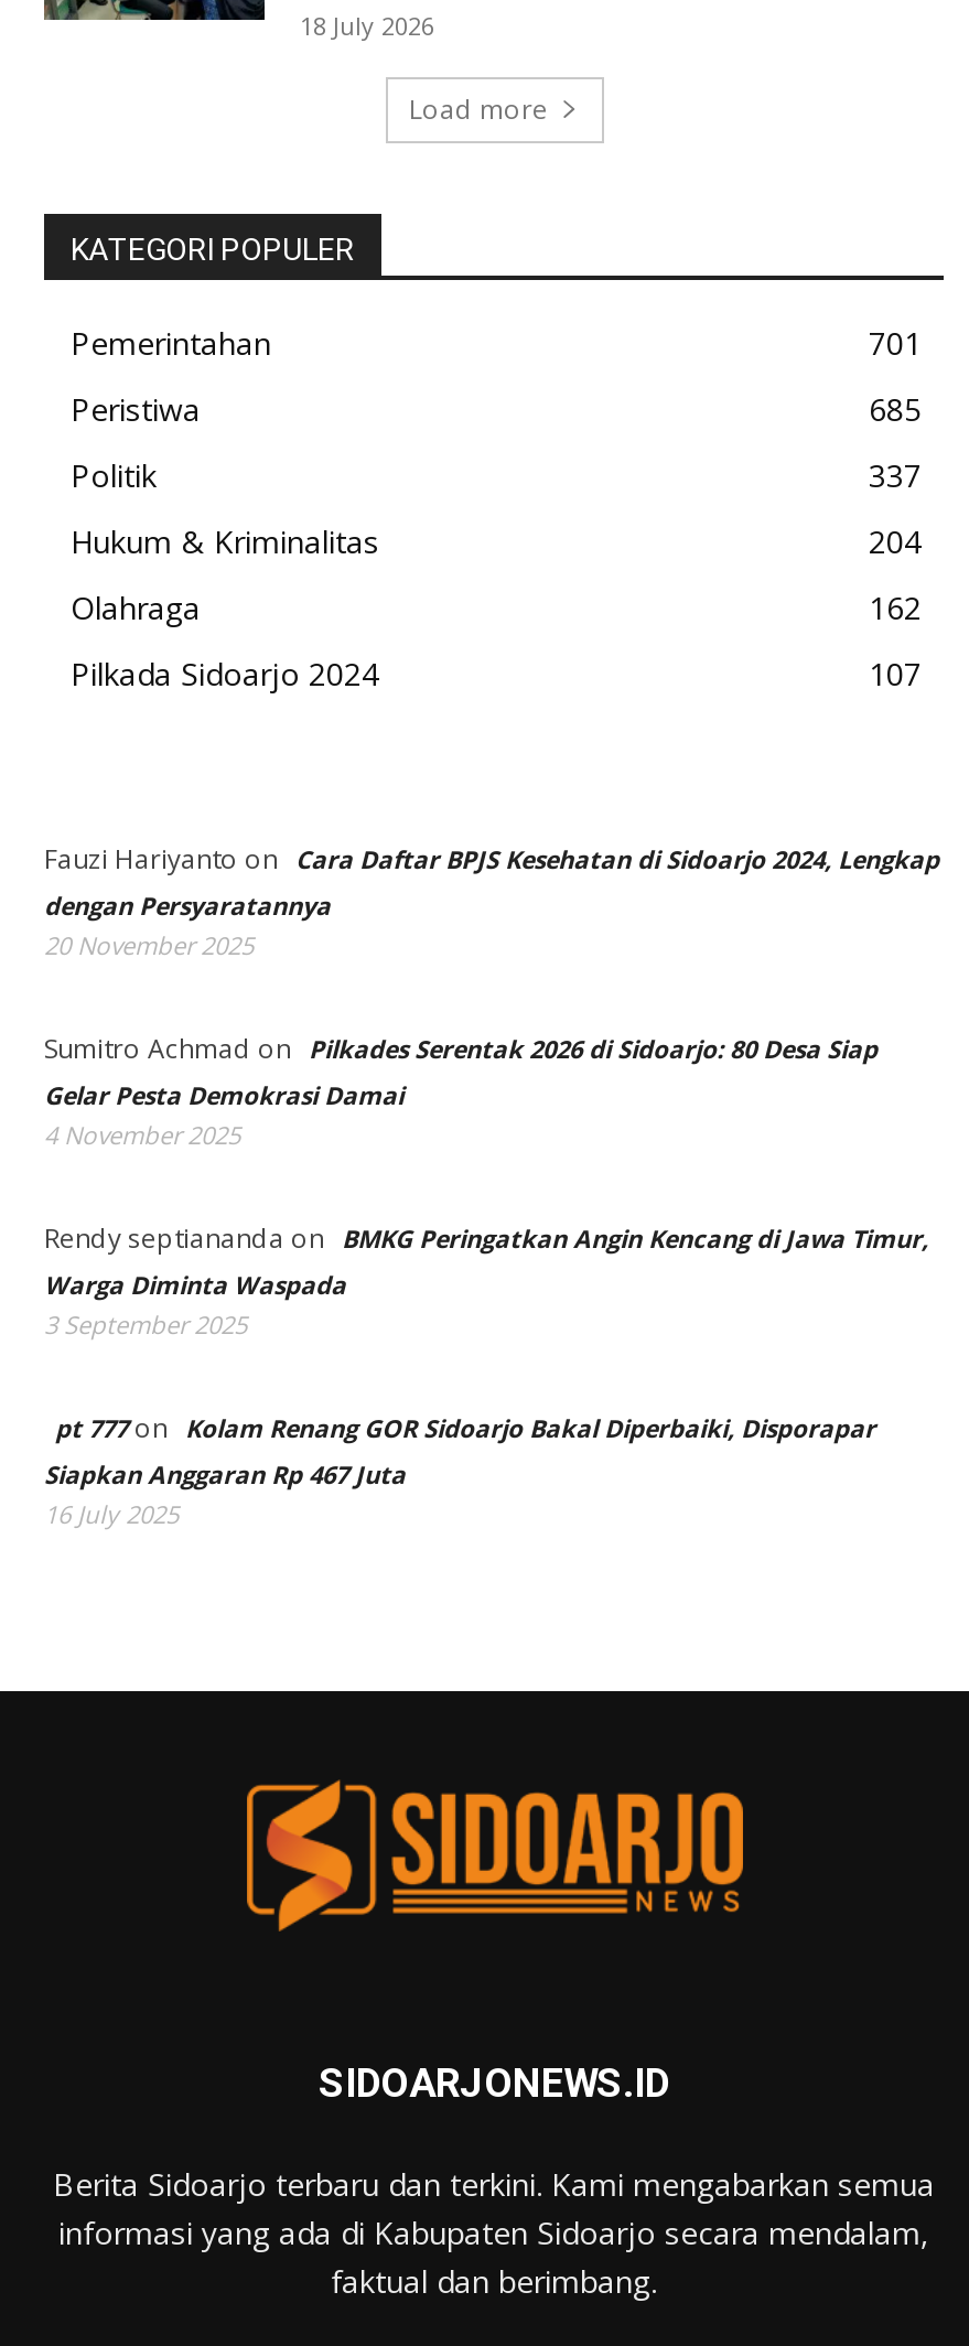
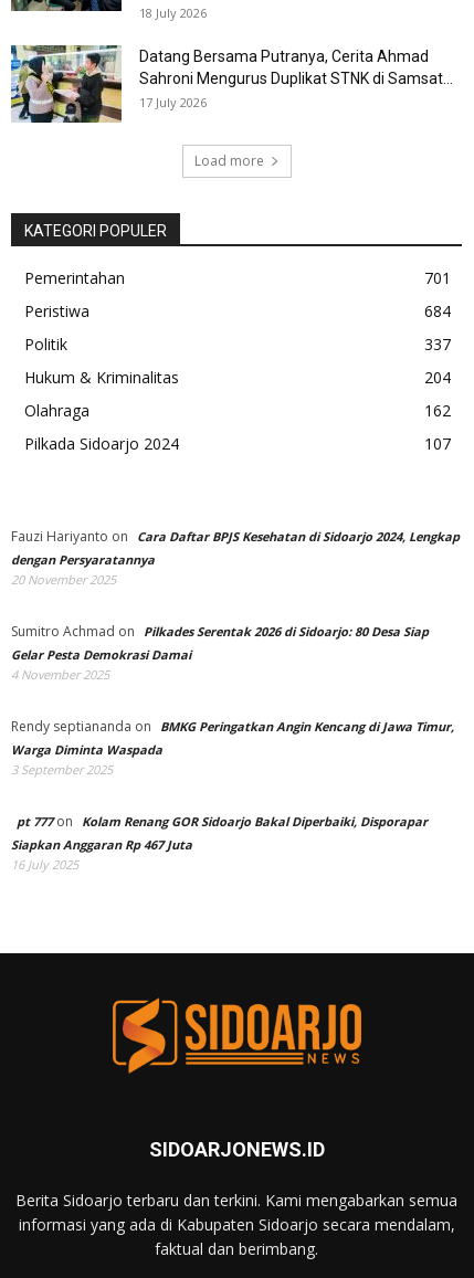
none -> [10,44,453,124] [image] | Datang Bersama Putranya, Cerita Ahmad | Sahroni Mengurus Duplikat STNK di Samsat... | 17 July 2026
[869,388,922,430] 685 -> [424,300,451,321] 684

